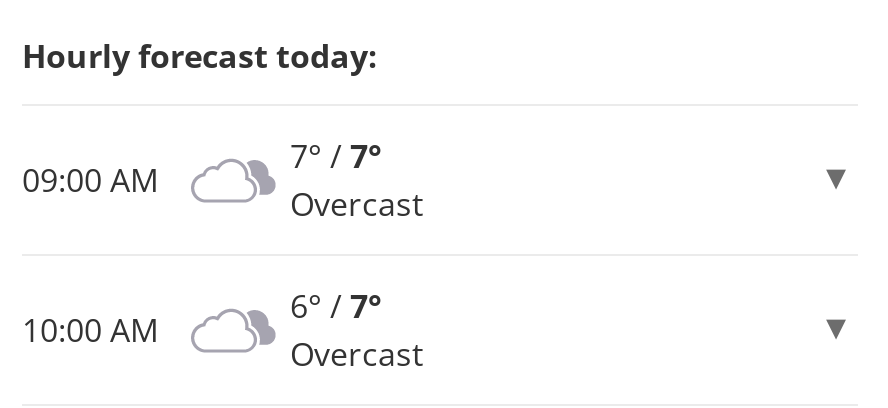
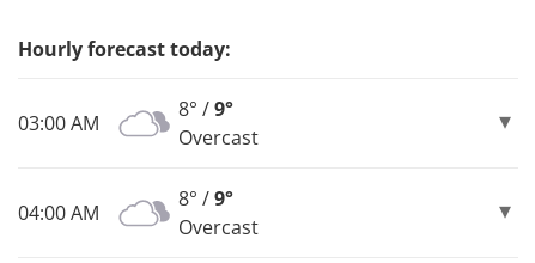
[290,133,382,177] 7° / 7° -> [178,95,233,122] 8° / 9°
[22,157,158,201] 09:00 AM -> [18,110,99,136] 03:00 AM
[290,283,382,327] 6° / 7° -> [178,185,233,211] 8° / 9°
[22,307,158,351] 10:00 AM -> [18,199,99,226] 04:00 AM

